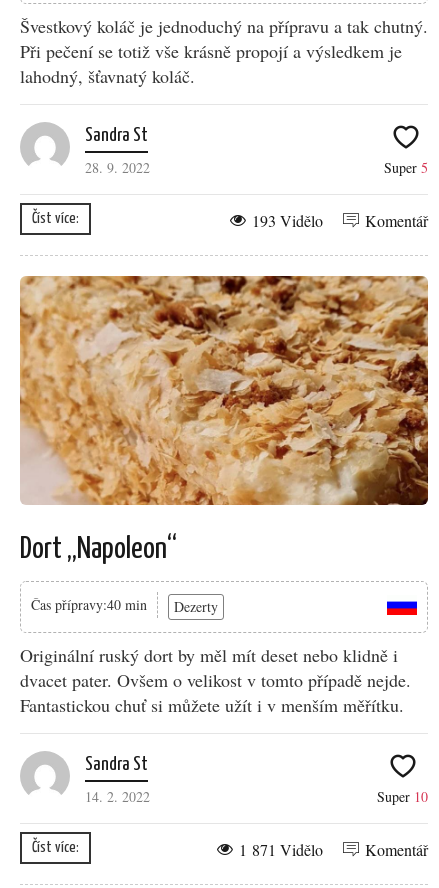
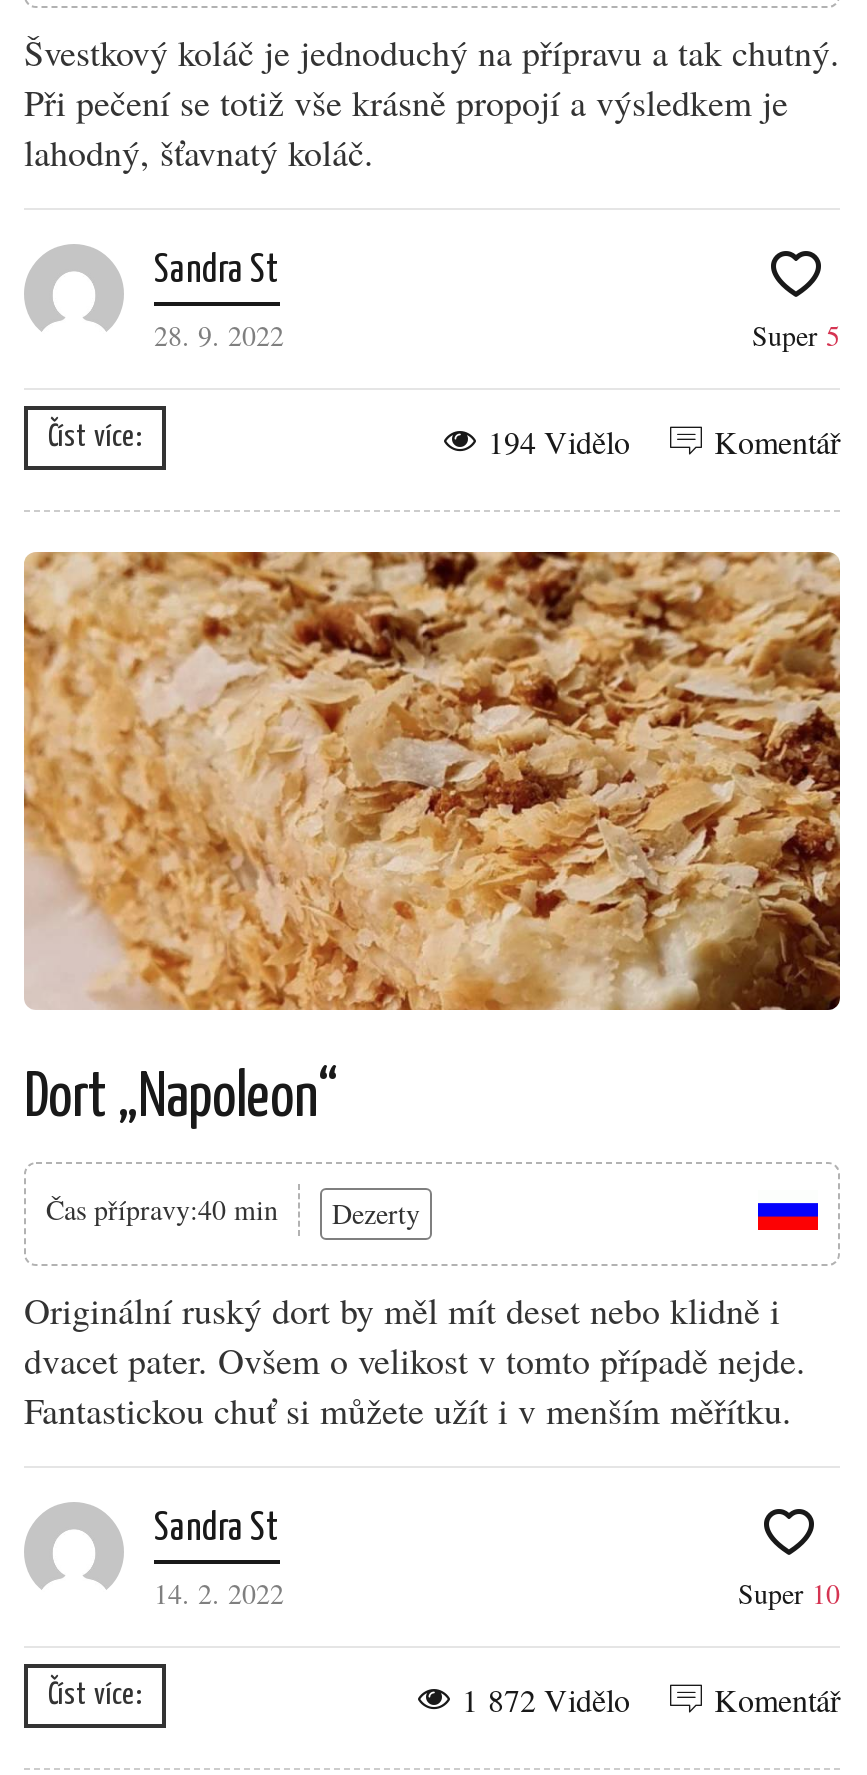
[252,210,428,231] 193 Vidělo Komentář -> [488,420,840,462] 194 Vidělo Komentář
[239,839,428,860] 1 871 Vidělo Komentář -> [462,1678,840,1720] 1 872 Vidělo Komentář

